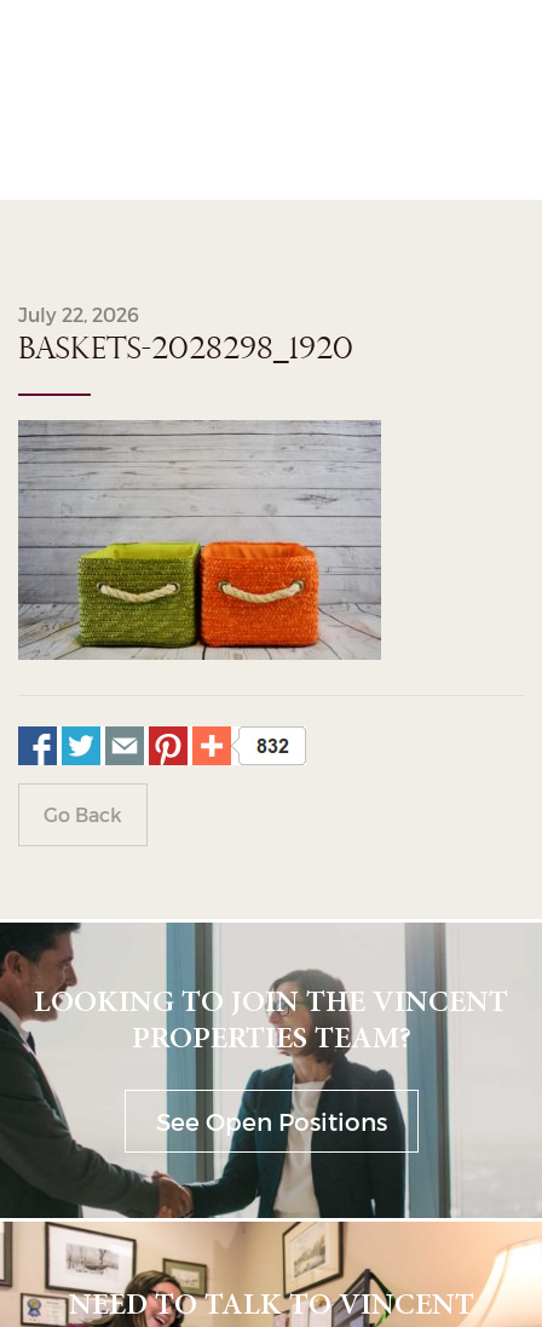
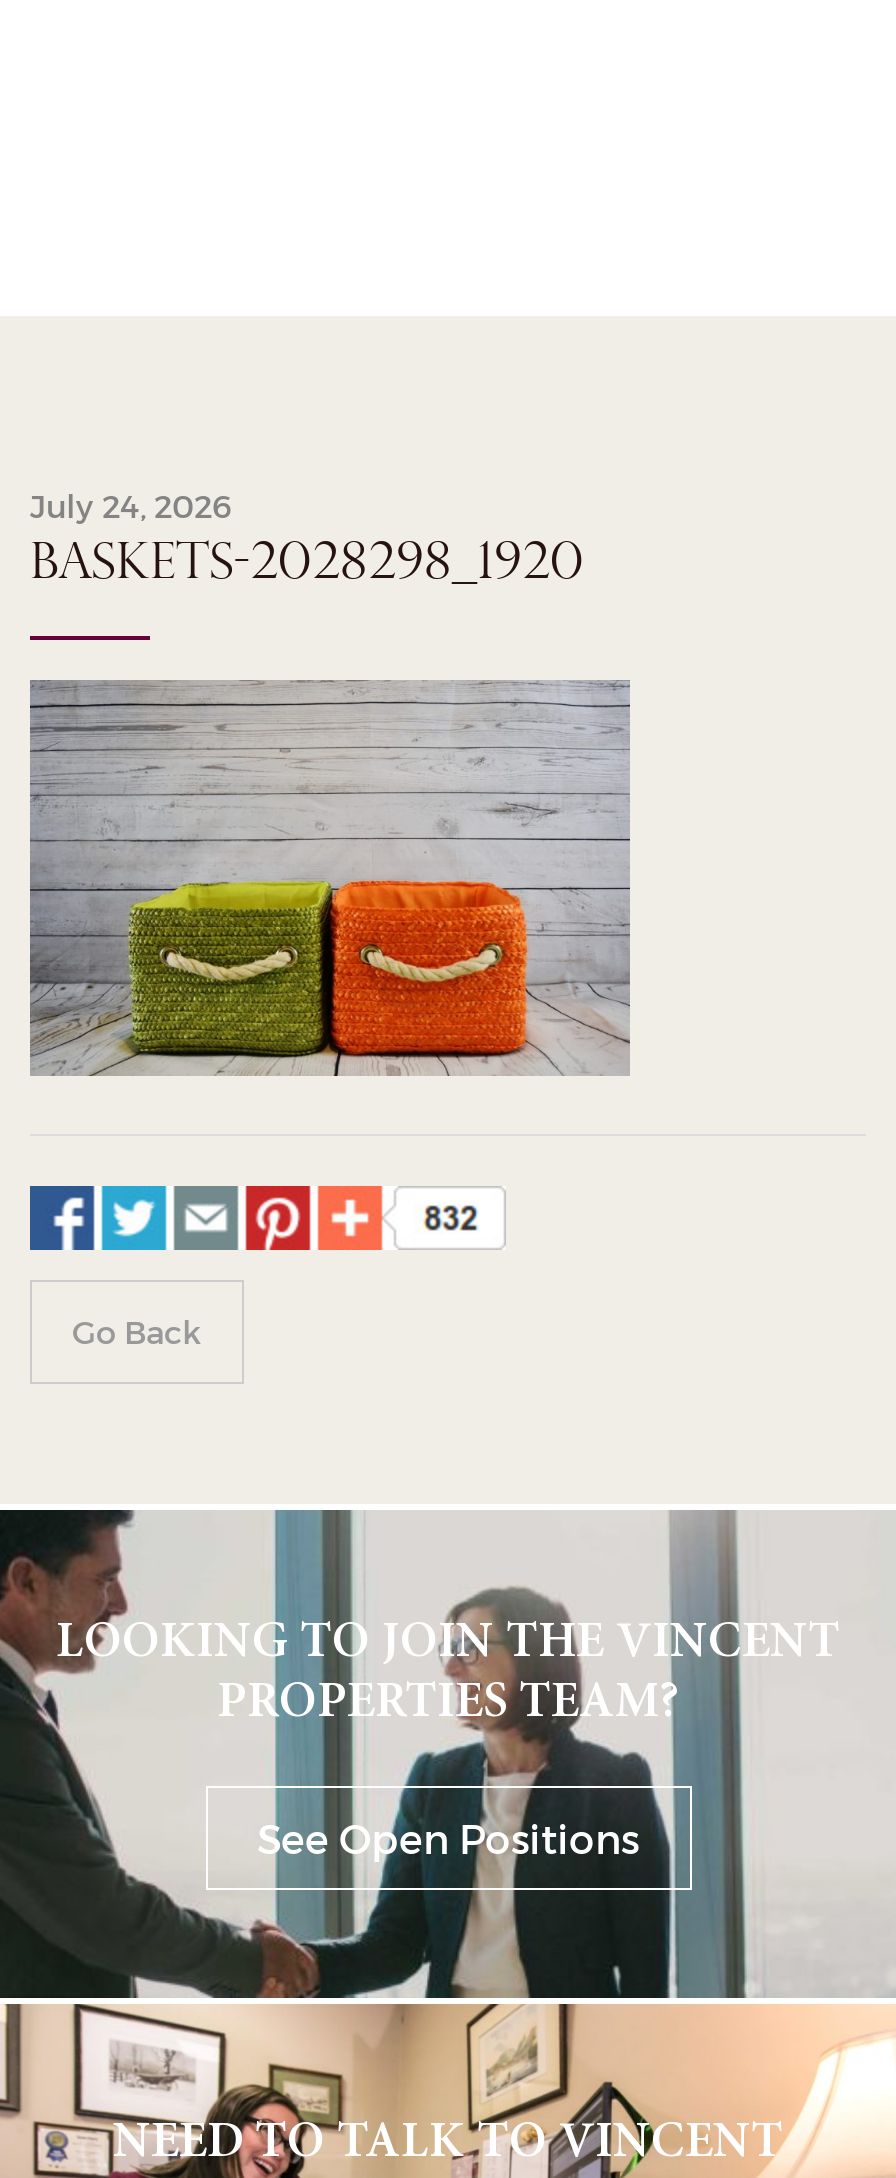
[18,303,139,326] July 22, 2026 -> [30,486,232,524] July 24, 2026

